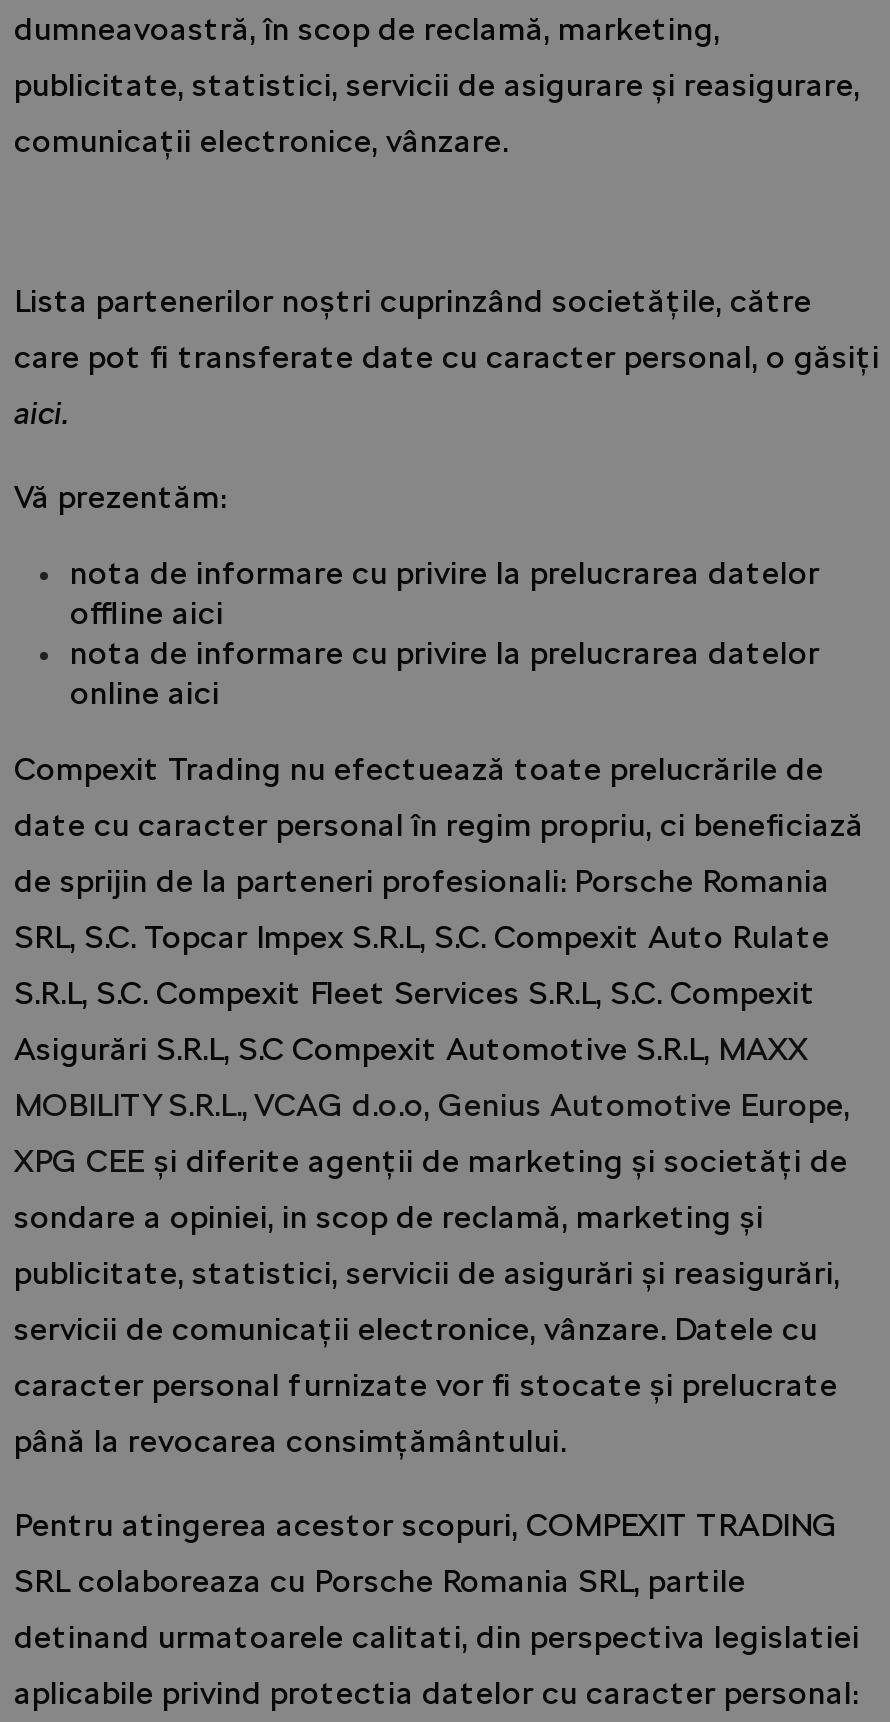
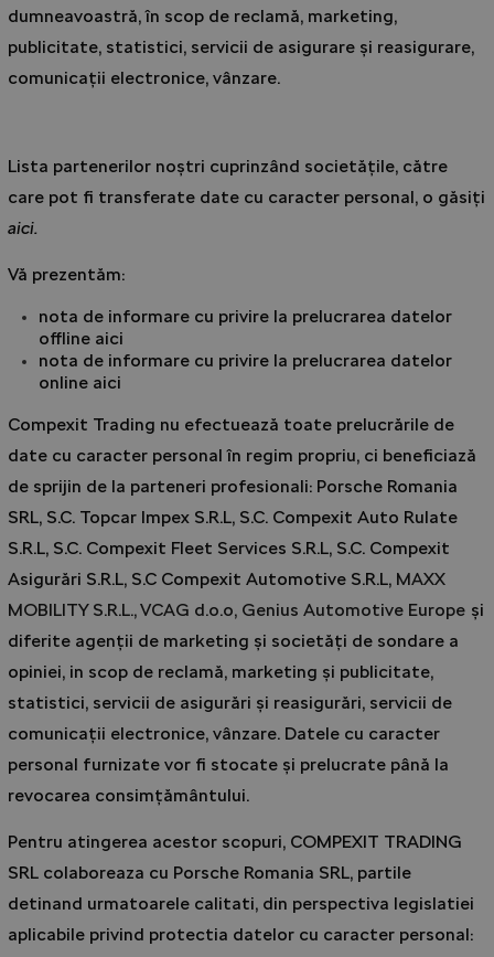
[14,1086,850,1124] MOBILITY S.R.L., VCAG d.o.o, Genius Automotive Europe, -> [8,599,484,620] MOBILITY S.R.L., VCAG d.o.o, Genius Automotive Europe și
[14,1142,848,1180] XPG CEE și diferite agenții de marketing și societăți de -> [8,630,459,651] diferite agenții de marketing și societăți de sondare a
[14,1198,764,1236] sondare a opiniei, in scop de reclamă, marketing și -> [8,661,433,682] opiniei, in scop de reclamă, marketing și publicitate,
[14,1254,840,1292] publicitate, statistici, servicii de asigurări și reasigurări, -> [8,692,452,713] statistici, servicii de asigurări și reasigurări, servicii de
[14,1310,818,1348] servicii de comunicații electronice, vânzare. Datele cu -> [8,723,440,744] comunicații electronice, vânzare. Datele cu caracter
[14,1366,838,1404] caracter personal furnizate vor fi stocate și prelucrate -> [8,754,449,775] personal furnizate vor fi stocate și prelucrate până la
[14,1422,566,1460] până la revocarea consimțământului. -> [8,785,249,806] revocarea consimțământului.

